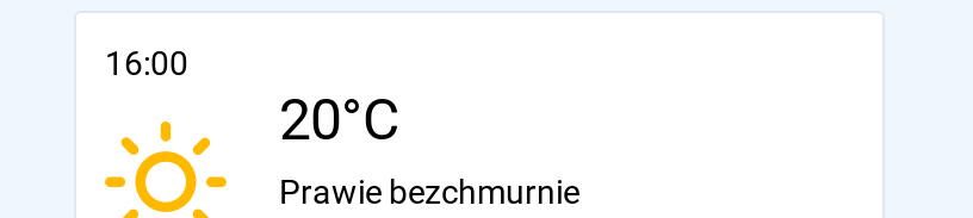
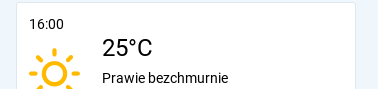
[279,87,401,154] 20°C -> [102,34,153,62] 25°C

